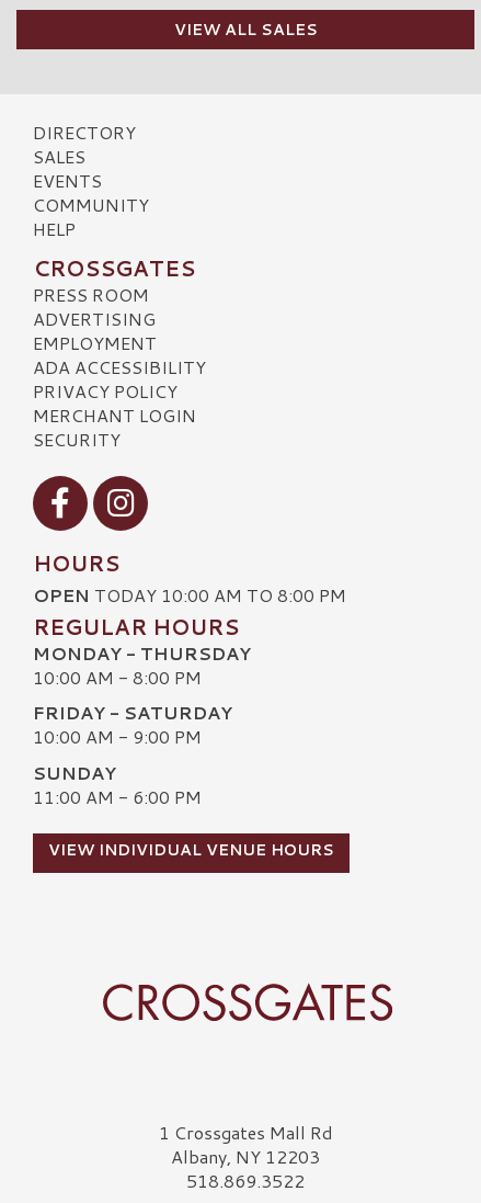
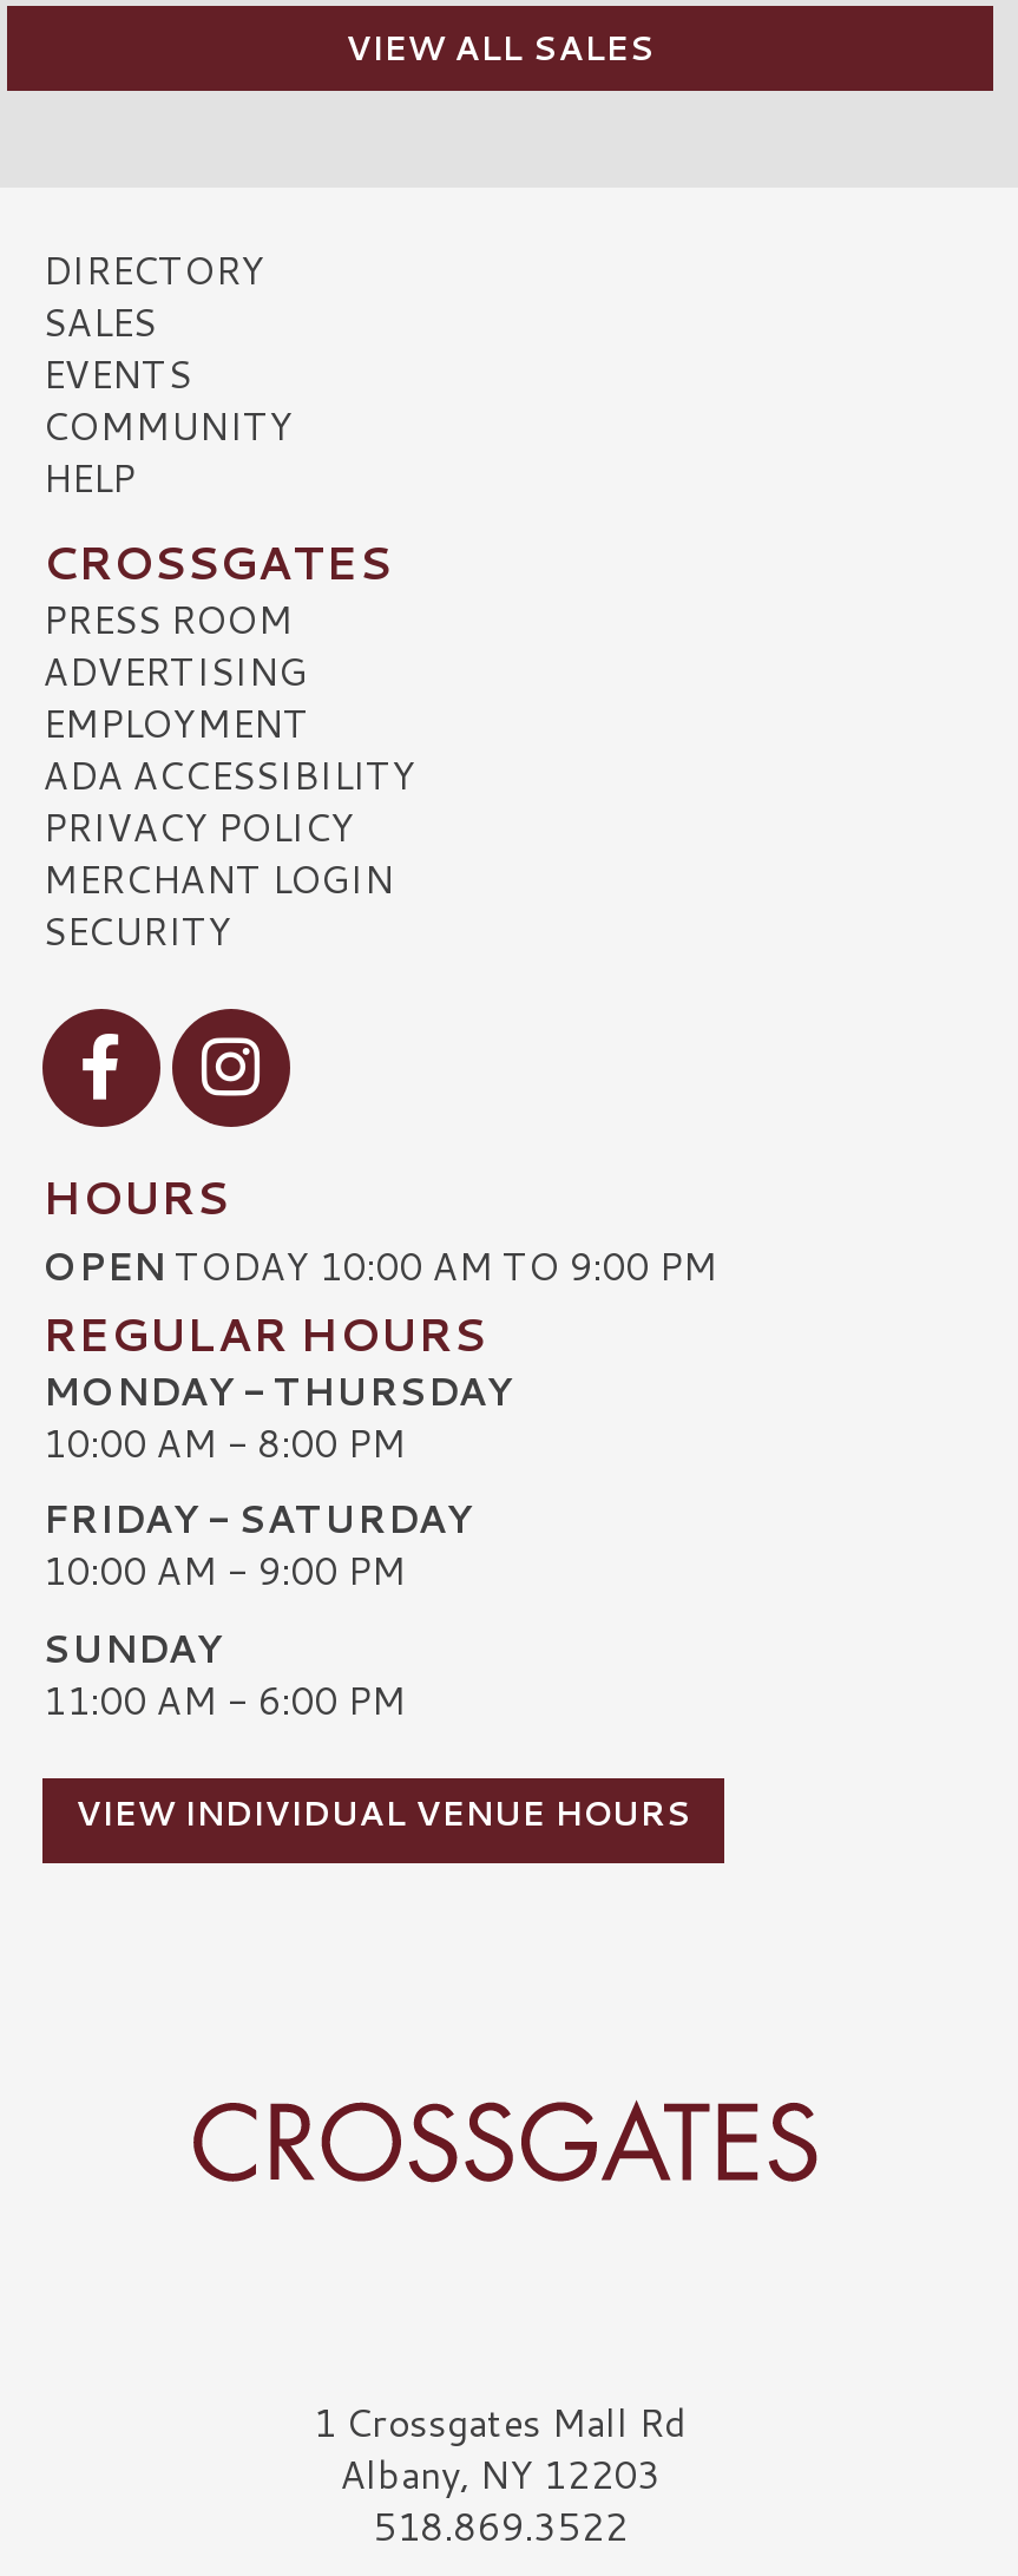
[33,582,346,608] OPEN TODAY 10:00 AM TO 8:00 PM -> [42,1238,717,1292] OPEN TODAY 10:00 AM TO 9:00 PM

